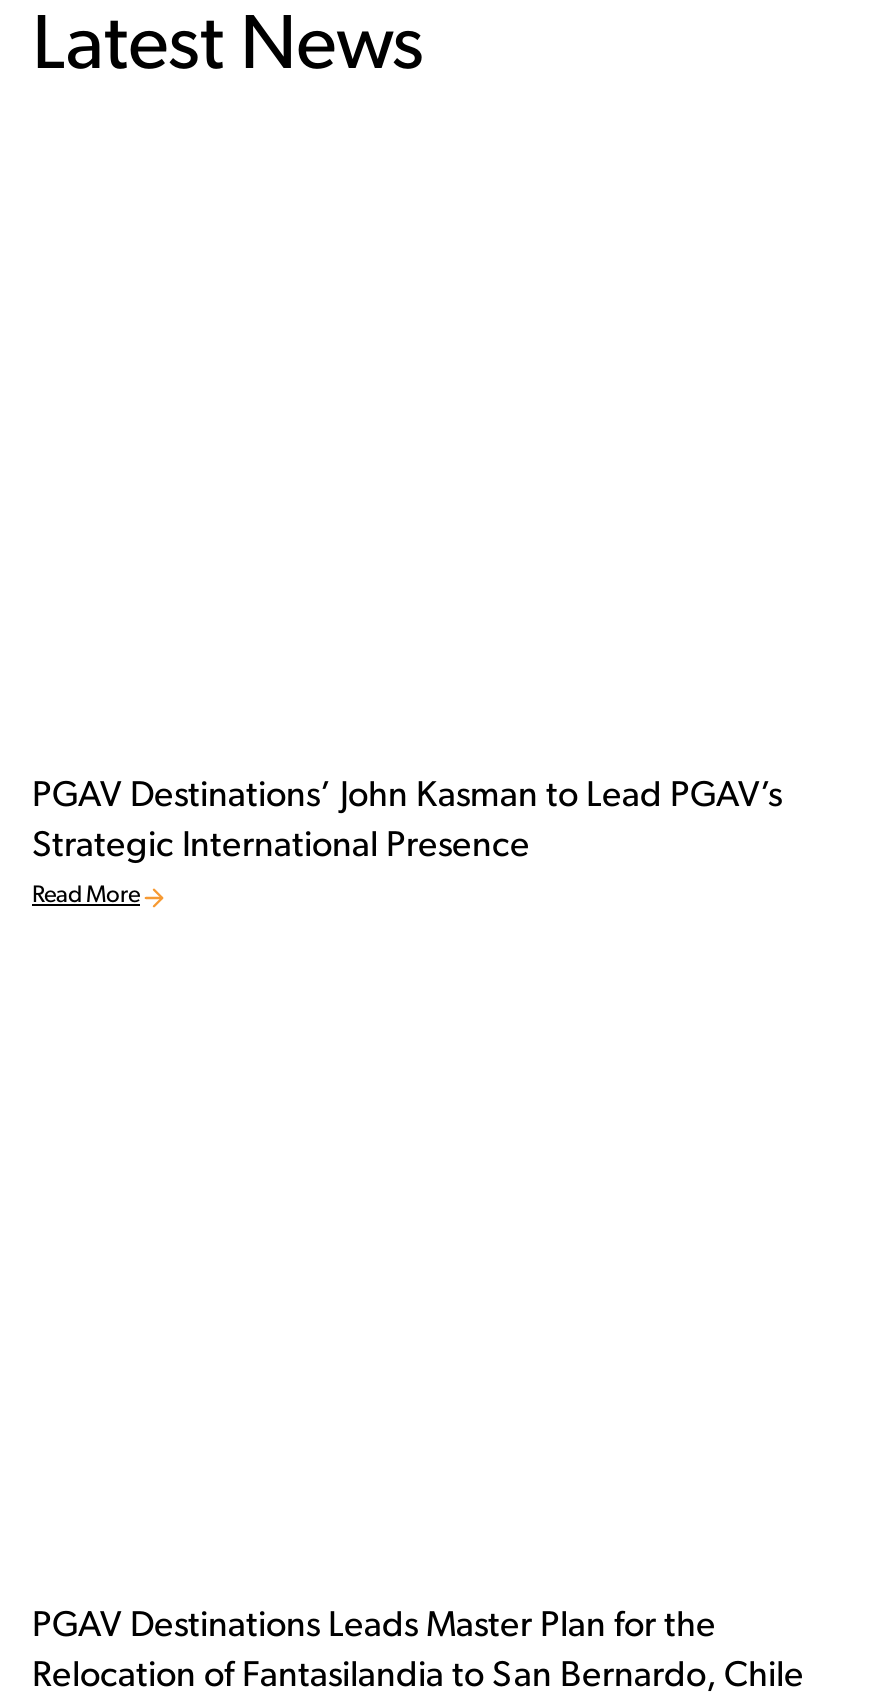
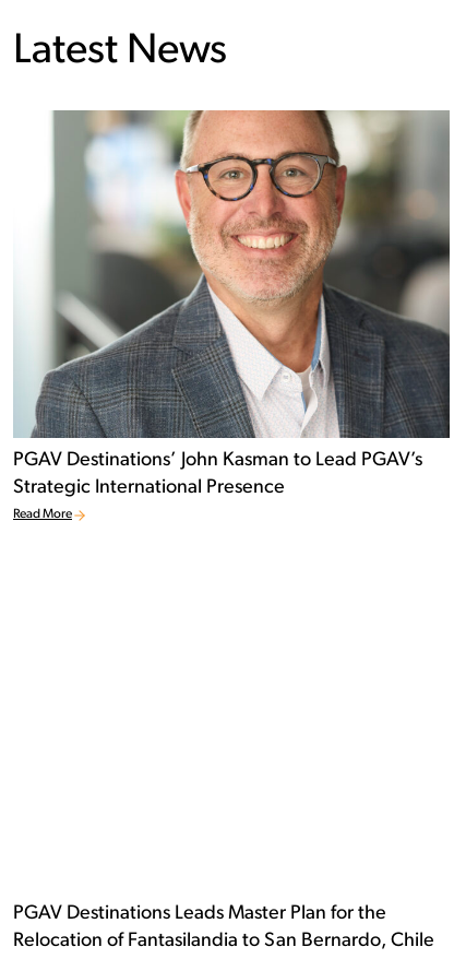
none -> [13,109,451,439] [image]

